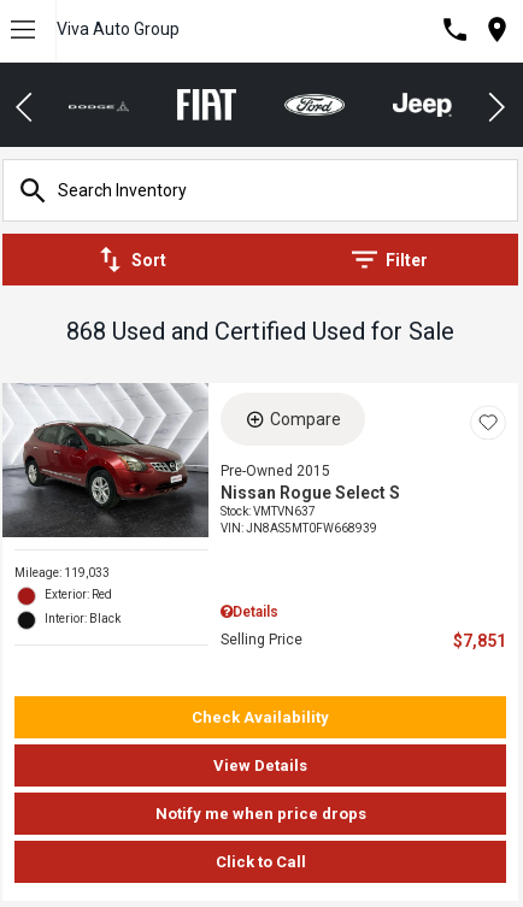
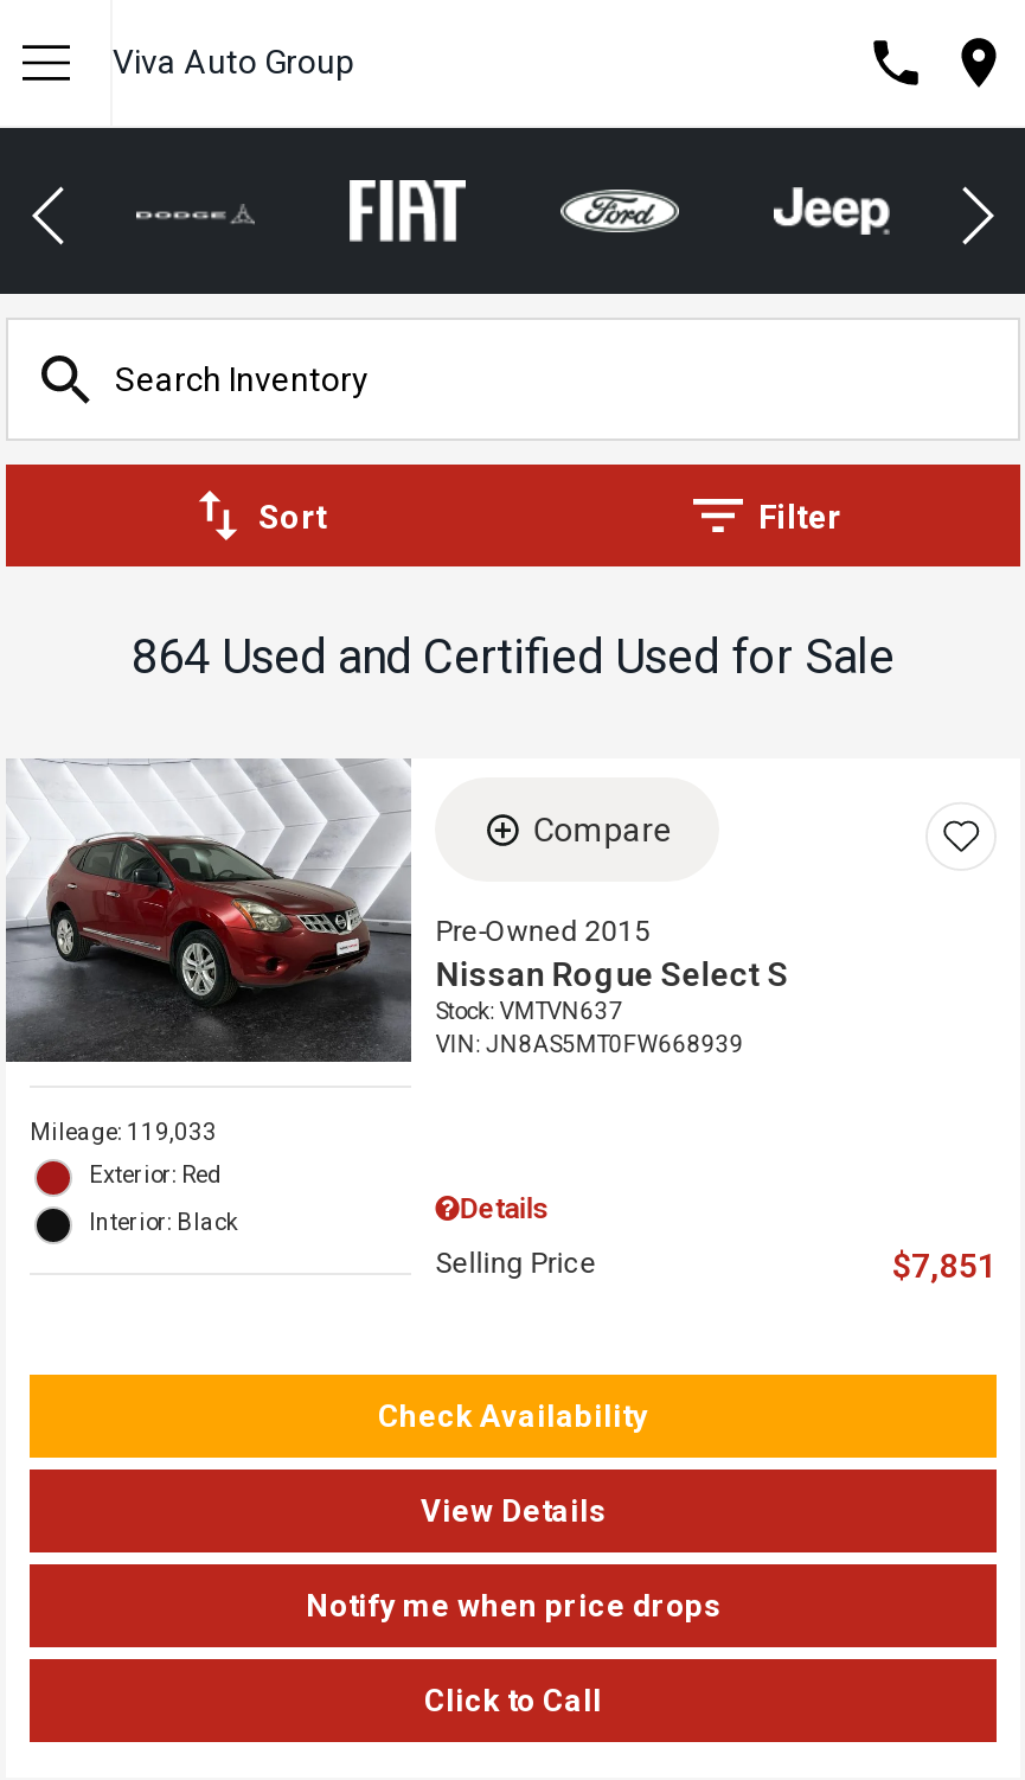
[66,317,454,346] 868 Used and Certified Used for Sale -> [132,628,895,685] 864 Used and Certified Used for Sale

